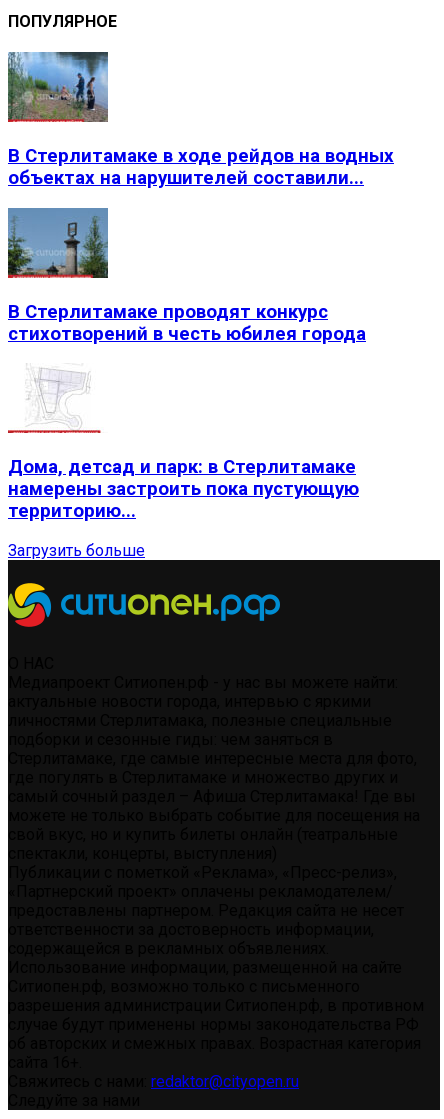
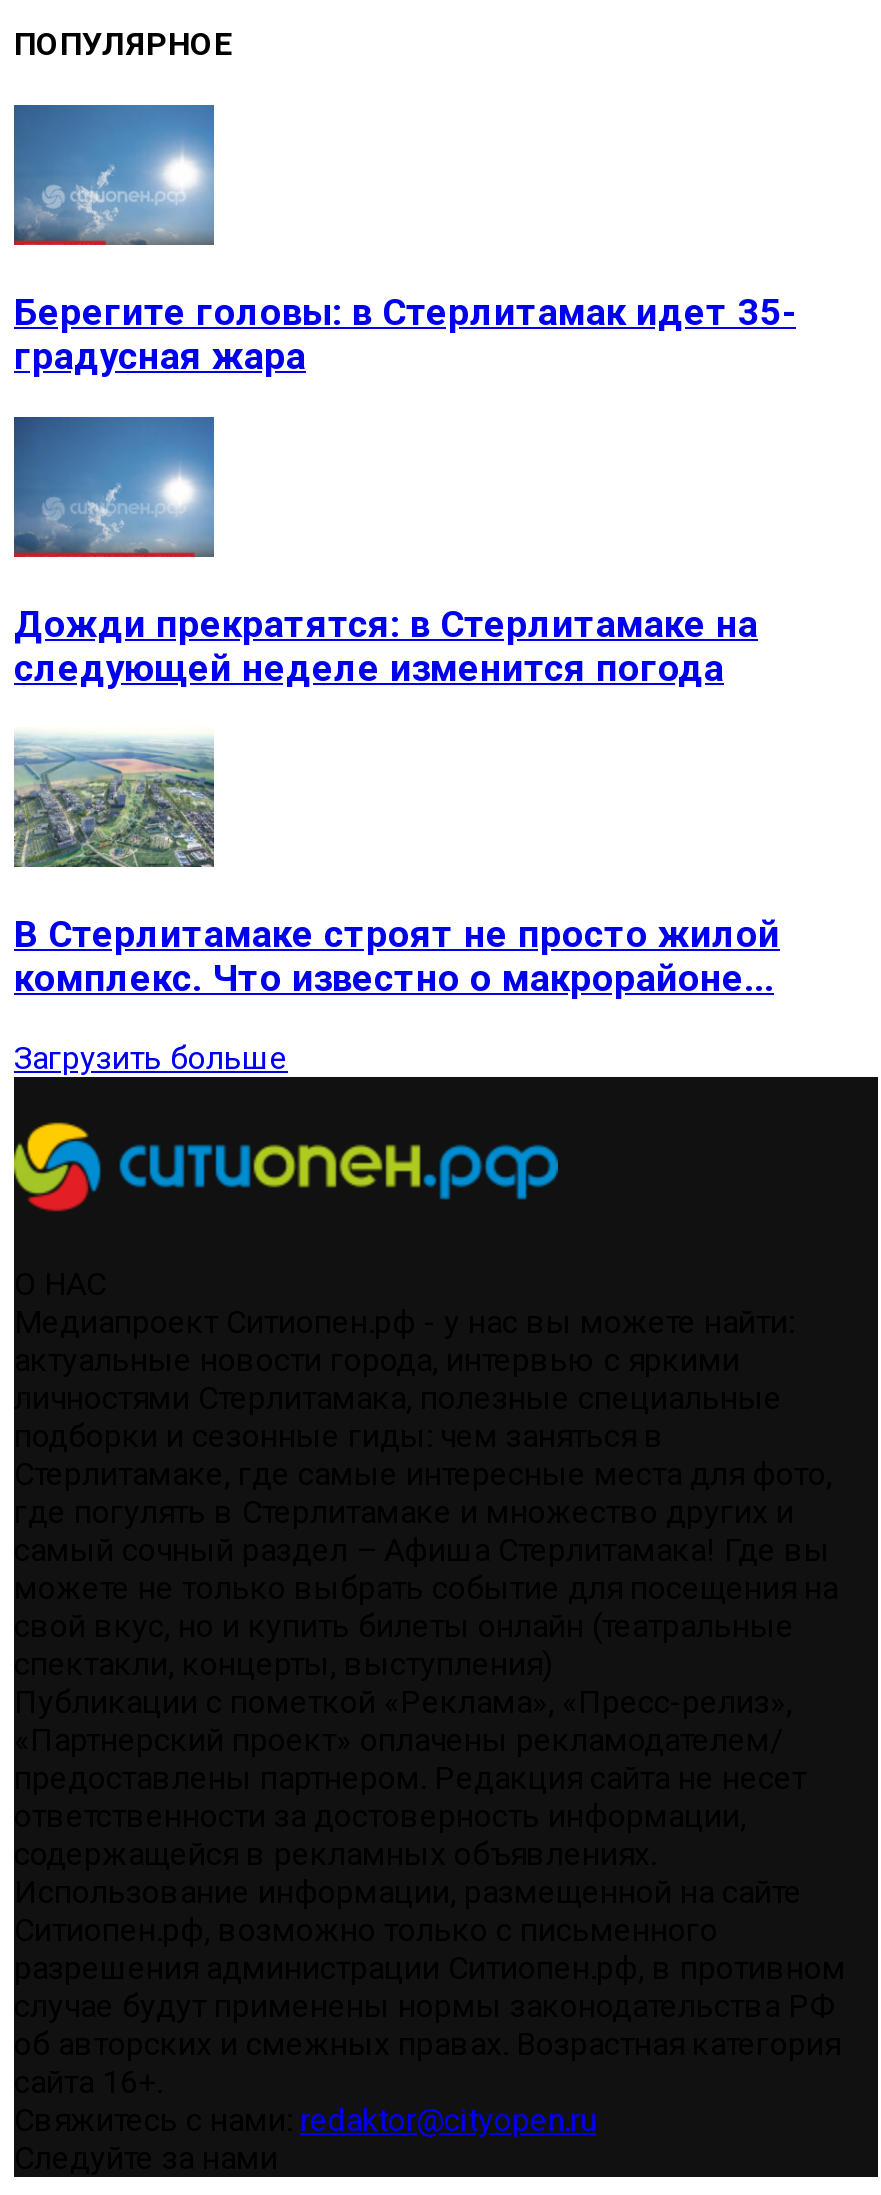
[8,51,394,189] [image] | В Стерлитамаке в ходе рейдов на водных | объектах на нарушителей составили... -> [14,103,796,379] [image] | Берегите головы: в Стерлитамак идет 35- | градусная жара
[7,219,366,345] [image] | В Стерлитамаке проводят конкурс | стихотворений в честь юбилея города -> [12,419,758,690] [image] | Дожди прекратятся: в Стерлитамаке на | следующей неделе изменится погода
[8,374,359,522] [image] | Дома, детсад и парк: в Стерлитамаке | намерены застроить пока пустующую | территорию... -> [12,733,780,1001] [image] | В Стерлитамаке строят не просто жилой | комплекс. Что известно о макрорайоне...

